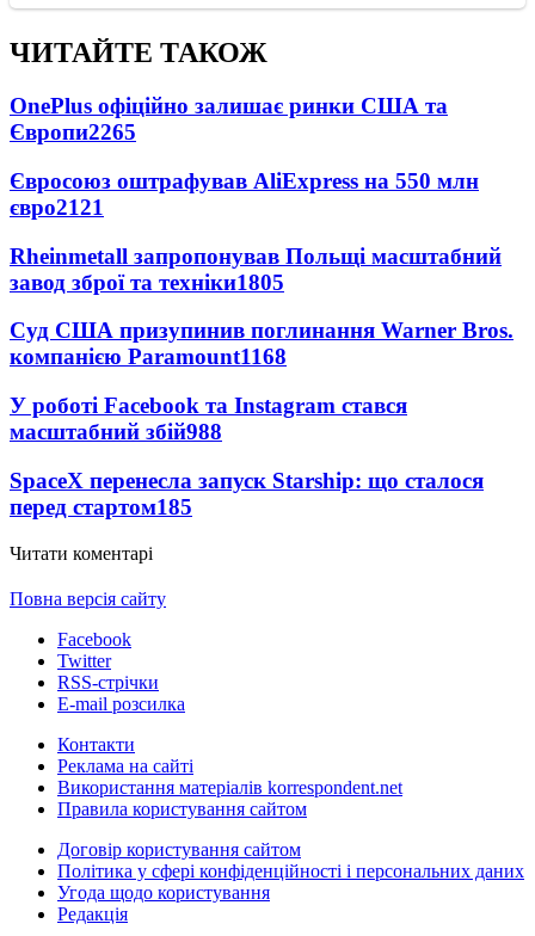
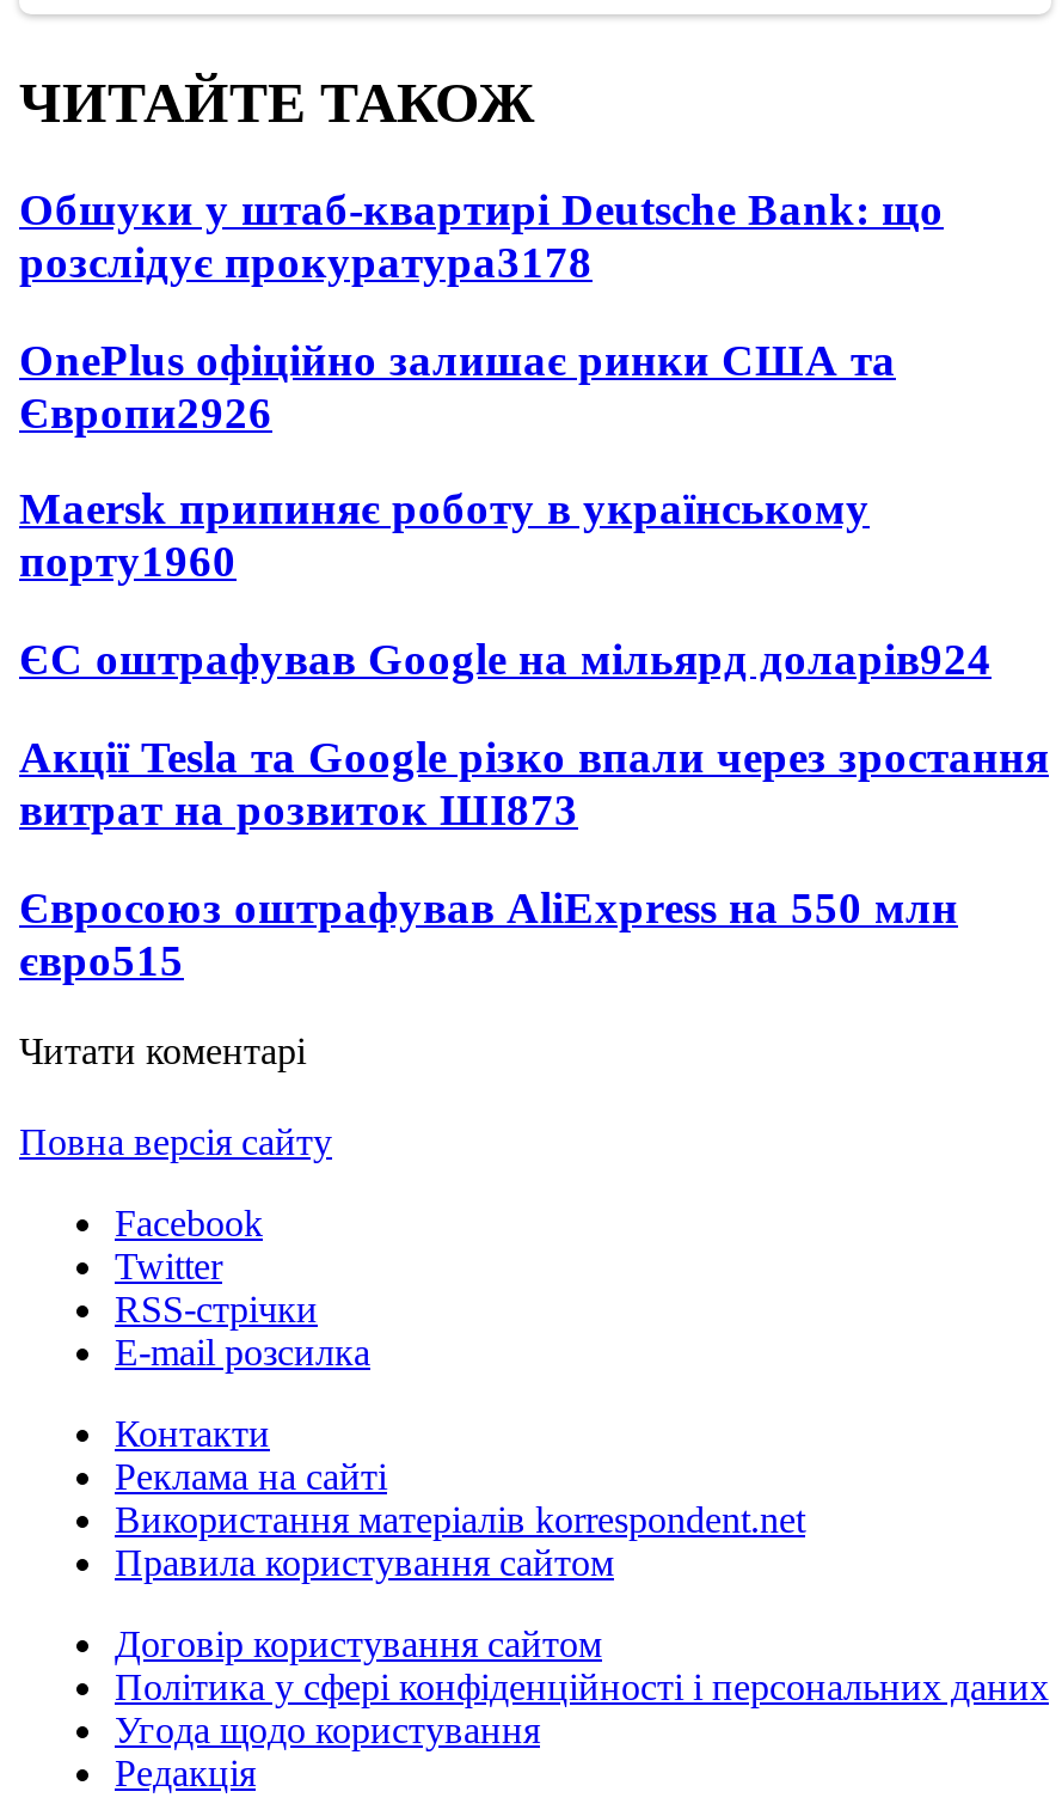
none -> [19,185,944,287] Обшуки у штаб-квартирі Deutsche Bank: що | розслідує прокуратура3178
moved [10,93,448,118] -> [19,335,896,385]: OnePlus офіційно залишає ринки США та
[10,120,136,145] Європи2265 -> [19,387,1049,835] Європи2926 | Maersk припиняє роботу в українському | порту1960 | ЄС оштрафував Google на мільярд доларів924 | Акції Tesla та Google різко впали через зростання | витрат на розвиток ШІ873
moved [10,168,479,193] -> [19,882,958,932]: Євросоюз оштрафував AliExpress на 550 млн
[10,194,514,519] євро2121 | Rheinmetall запропонував Польщі масштабний | завод зброї та техніки1805 | Суд США призупинив поглинання Warner Bros. | компанією Paramount1168 | У роботі Facebook та Instagram стався | масштабний збій988 | SpaceX перенесла запуск Starship: що сталося | перед стартом185 -> [19,934,184,985] євро515

